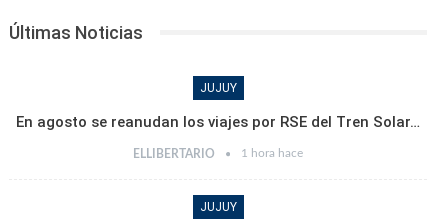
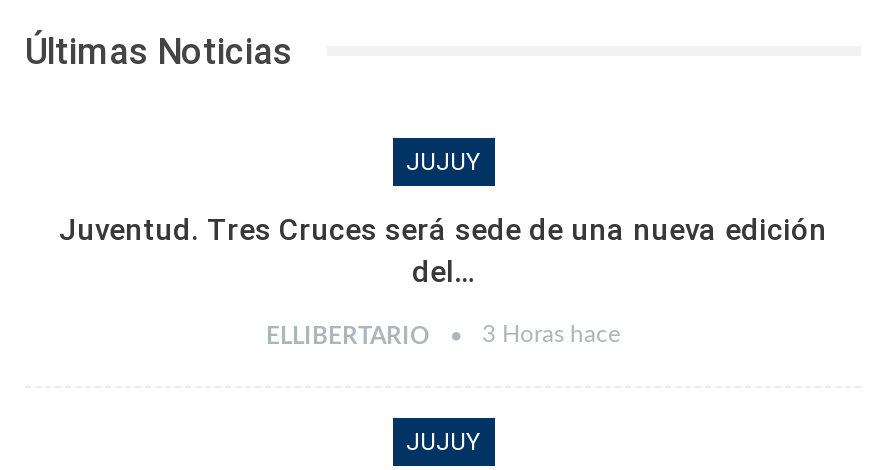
[16,113,420,131] En agosto se reanudan los viajes por RSE del Tren Solar… -> [59,211,827,289] Juventud. Tres Cruces será sede de una nueva edición | del…
[133,147,303,160] ELLIBERTARIO 1 hora hace -> [266,321,620,347] ELLIBERTARIO 3 Horas hace

